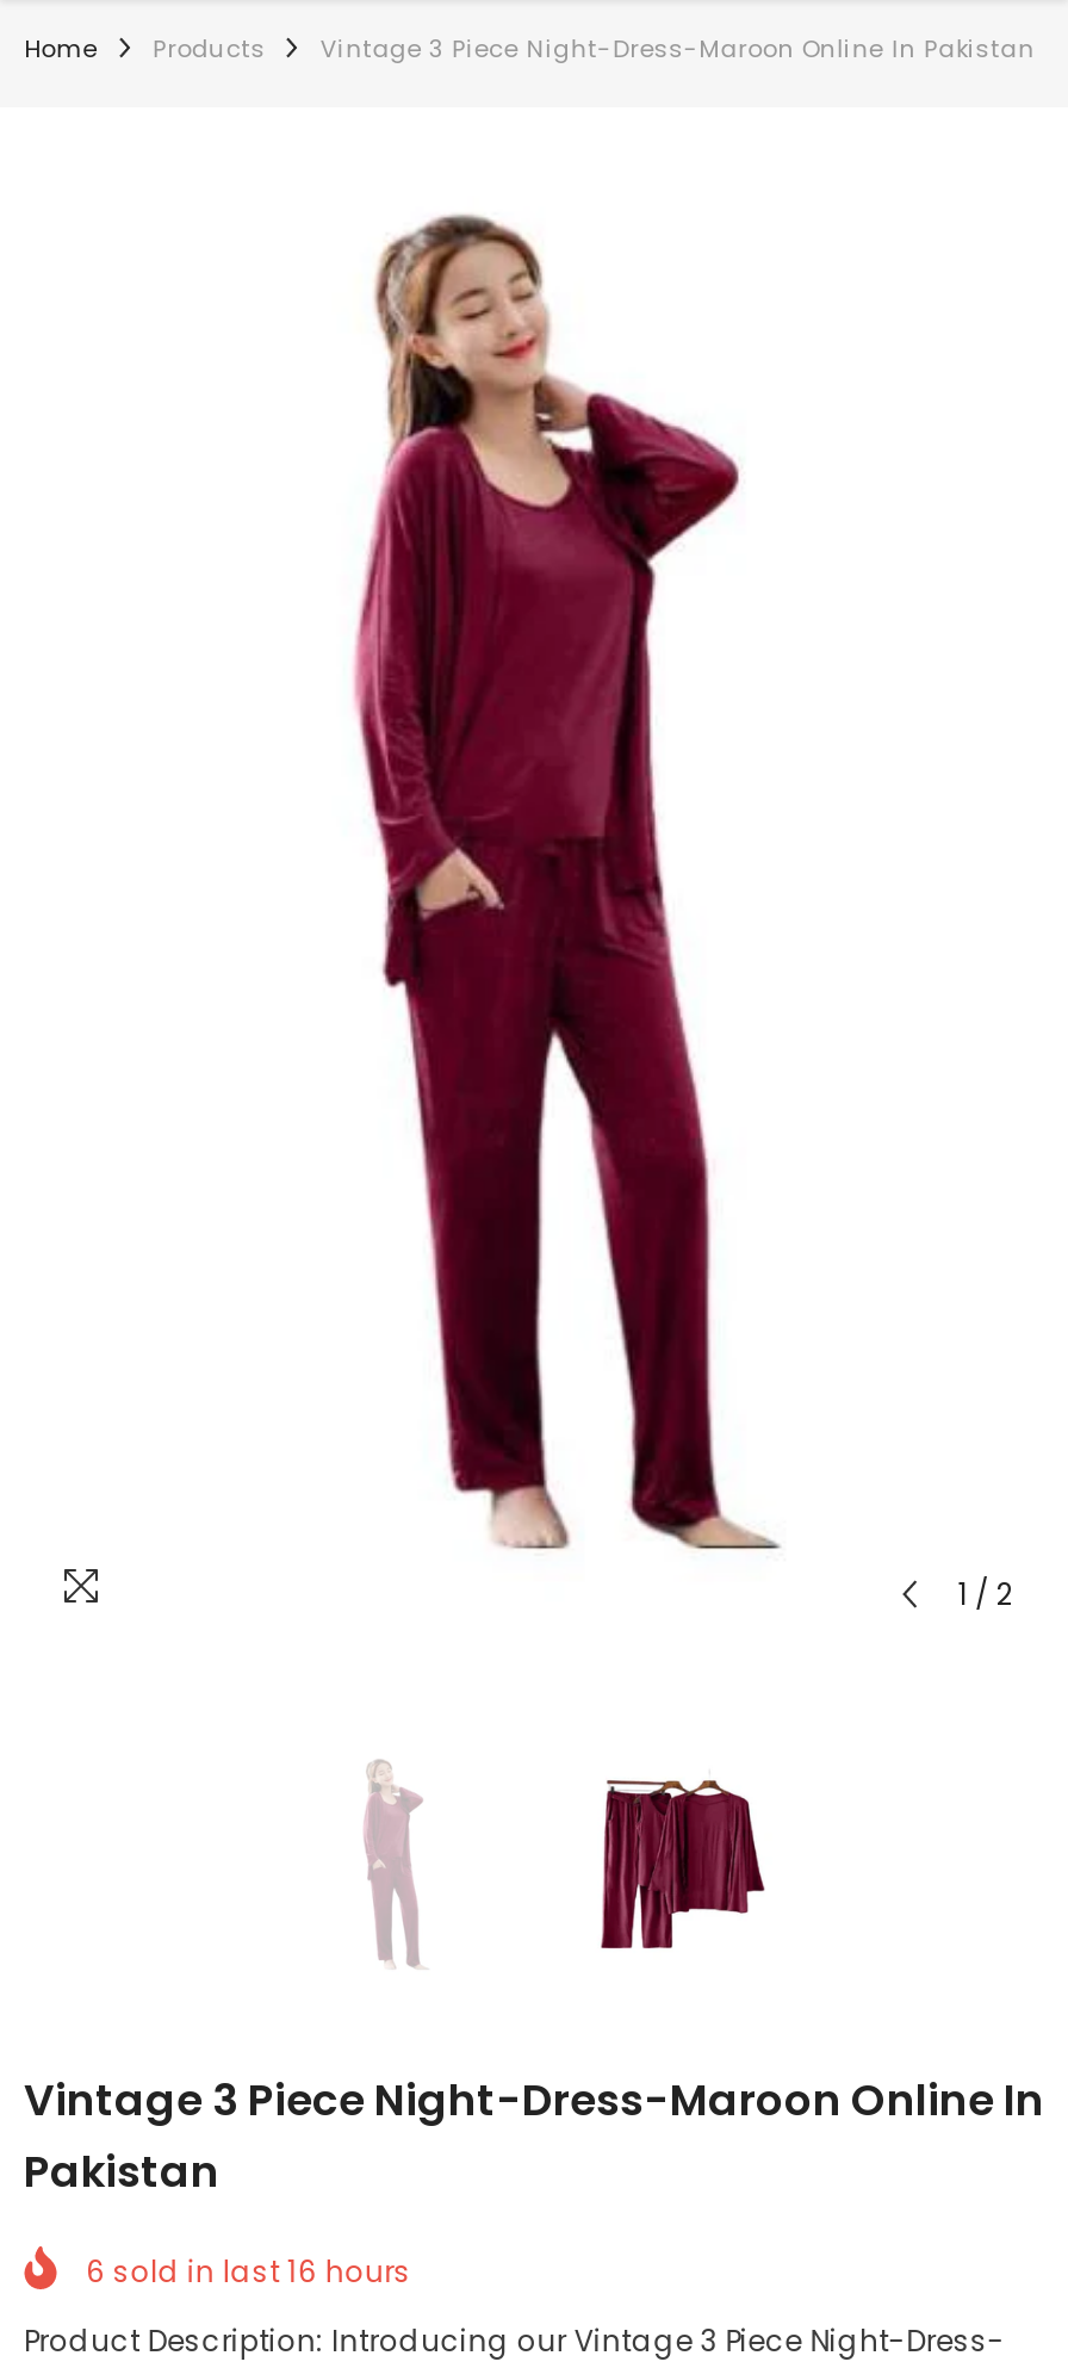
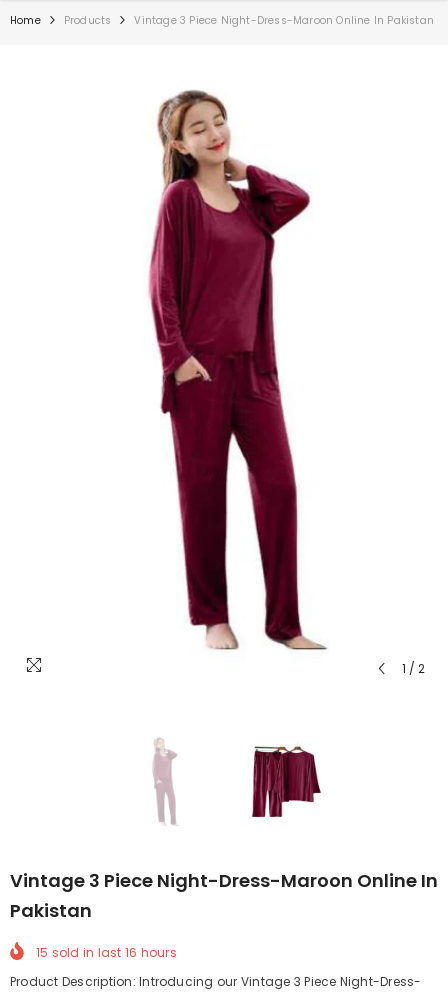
[86,2252,411,2292] 6 sold in last 16 hours -> [36,944,177,961] 15 sold in last 16 hours

